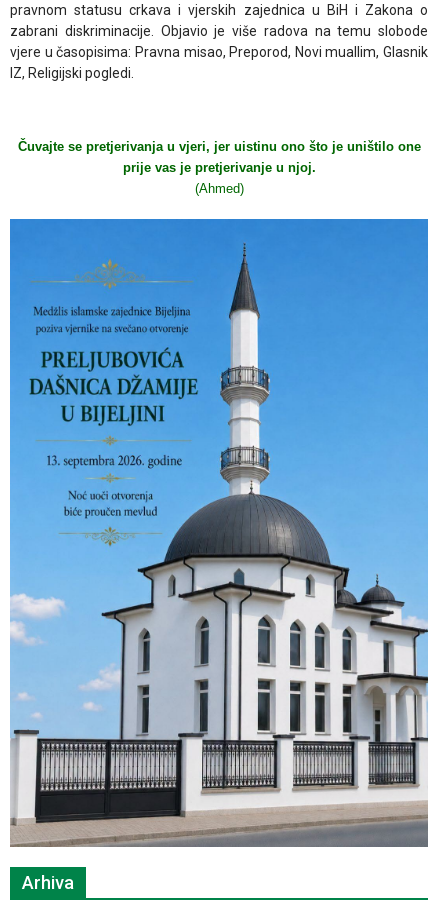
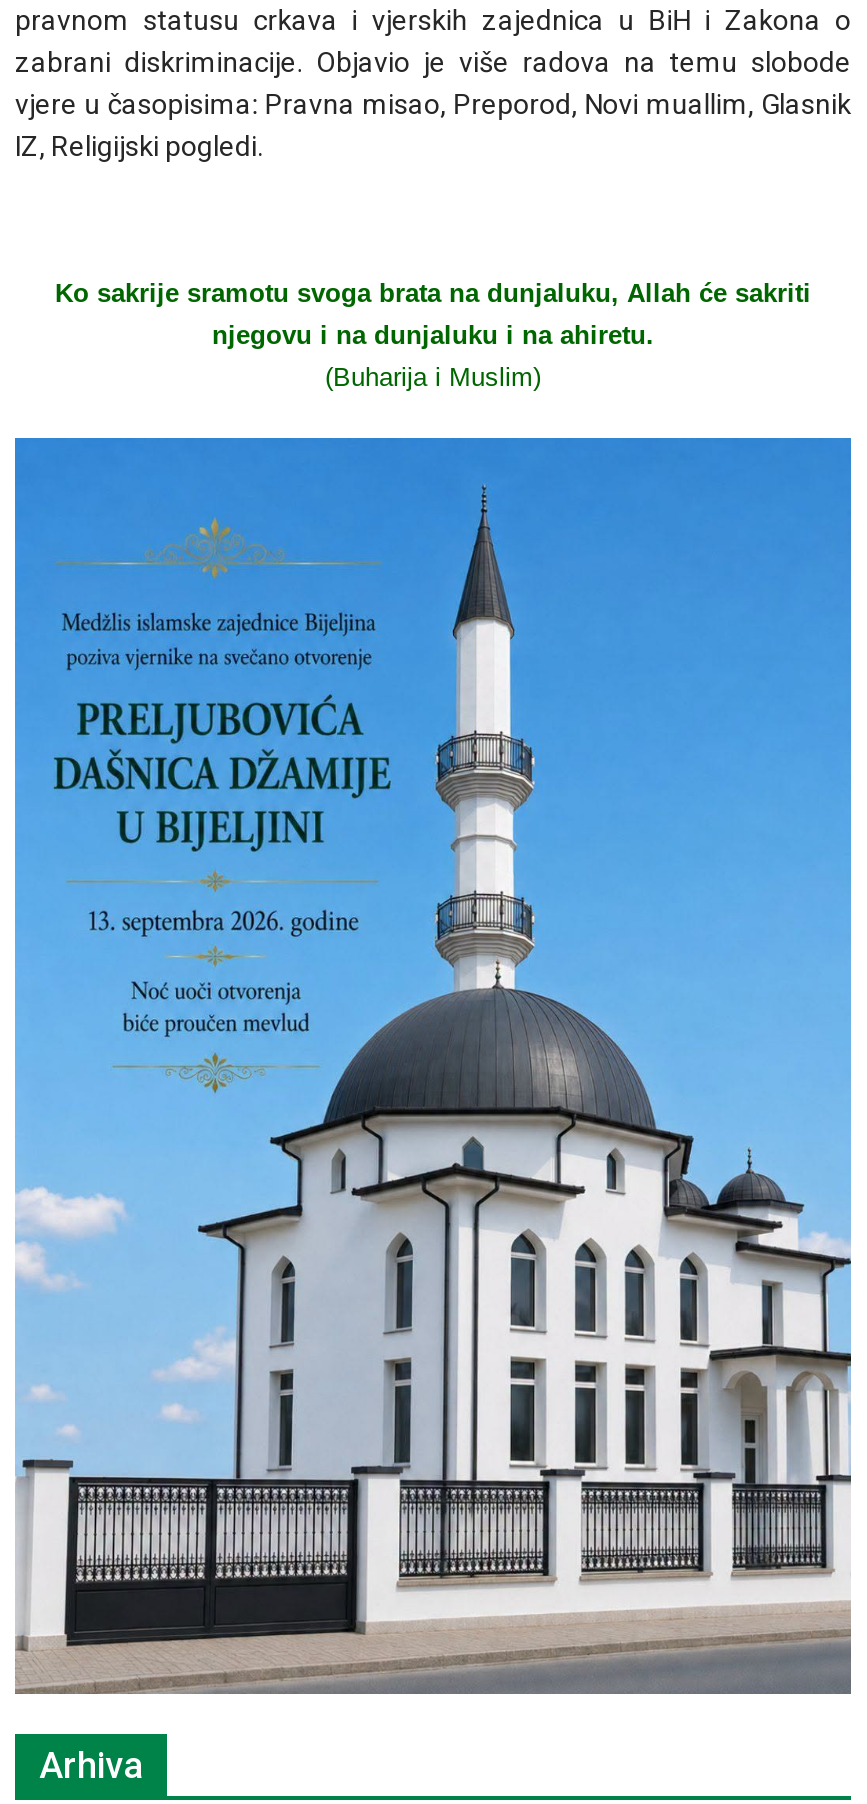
[17,139,420,196] Čuvajte se pretjerivanja u vjeri, jer uistinu ono što je uništilo one | prije vas je pretjerivanje u njoj. | (Ahmed) -> [55,279,811,393] Ko sakrije sramotu svoga brata na dunjaluku, Allah će sakriti | njegovu i na dunjaluku i na ahiretu. | (Buharija i Muslim)

